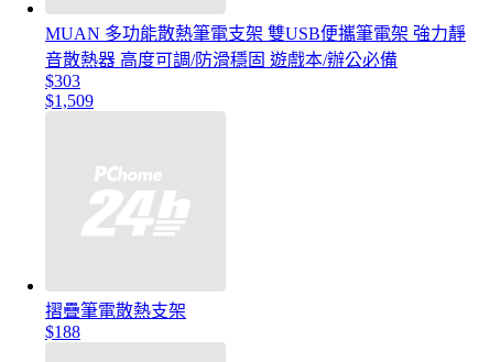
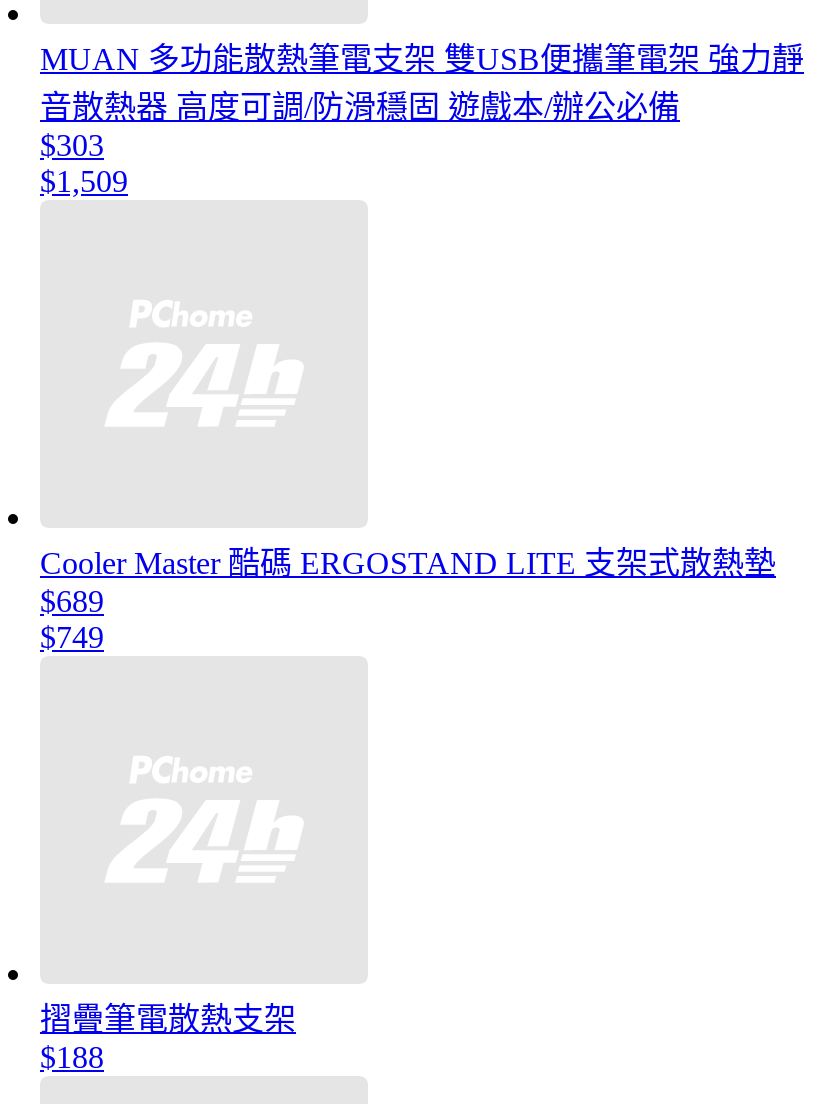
none -> [40,547,776,655] Cooler Master 酷碼 ERGOSTAND LITE 支架式散熱墊 | $689 | $749

